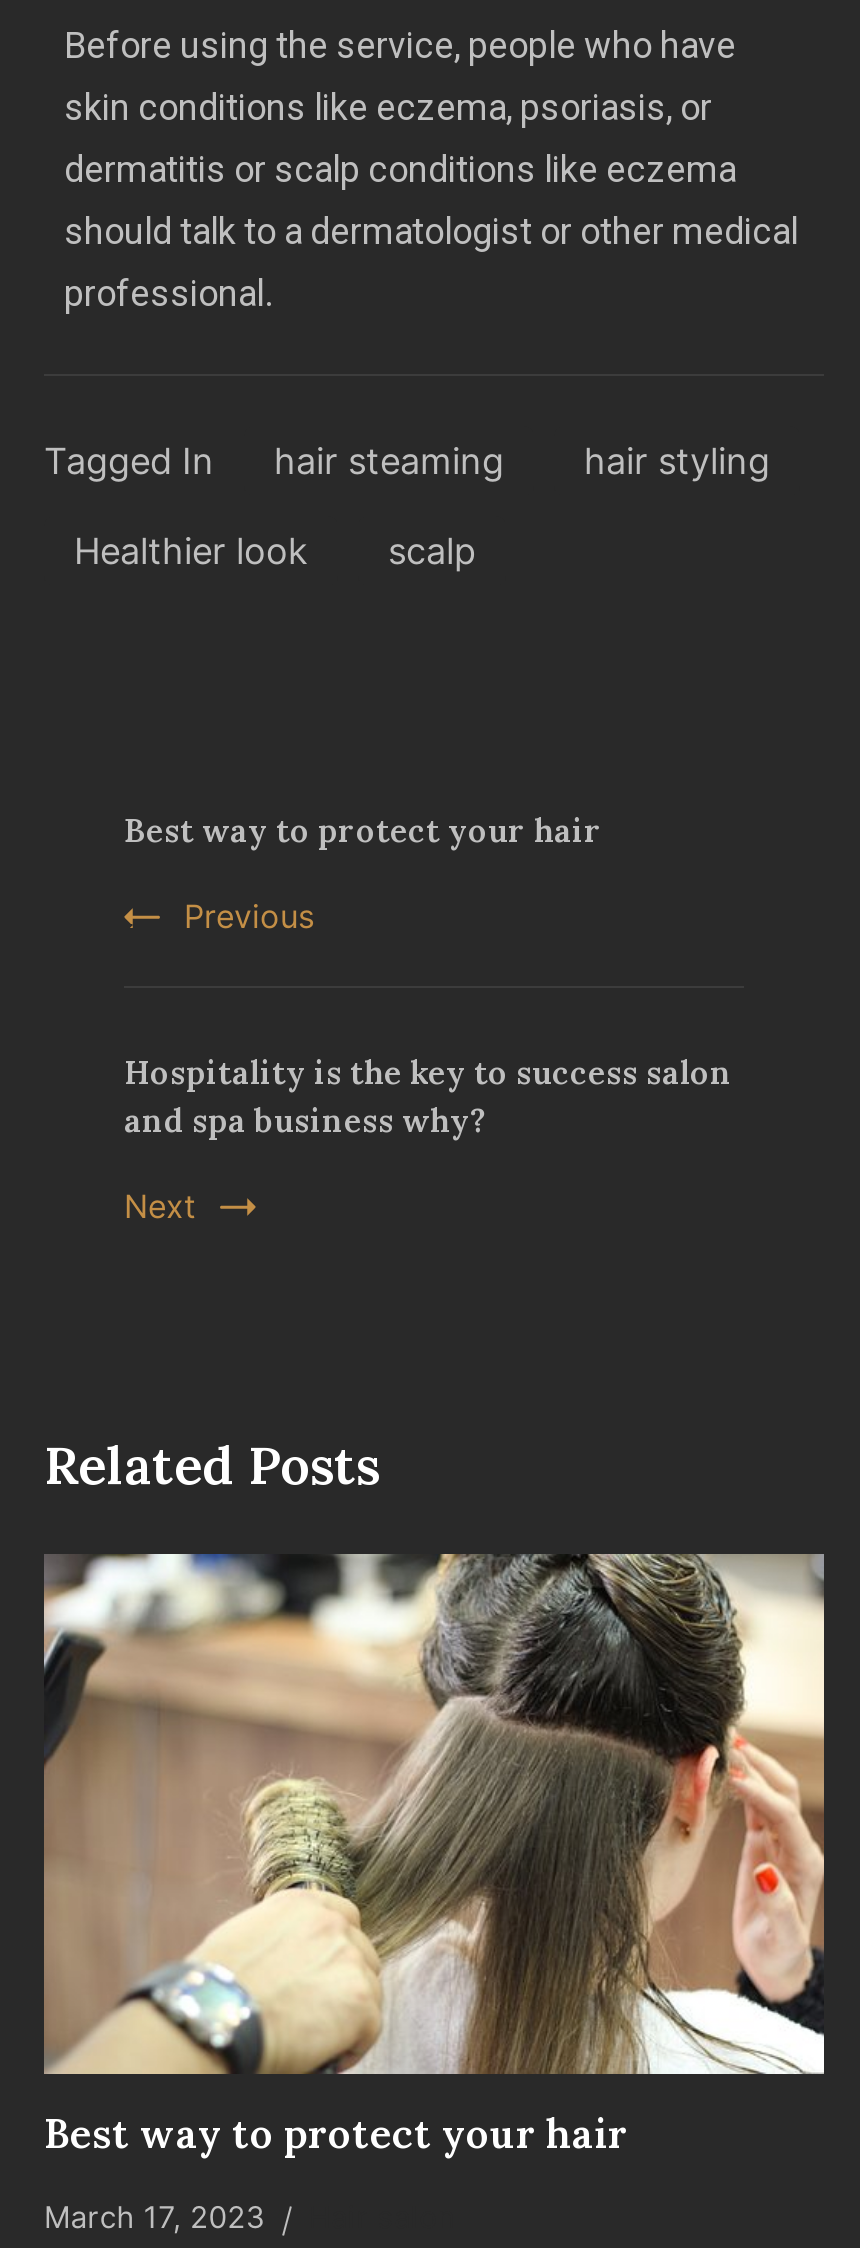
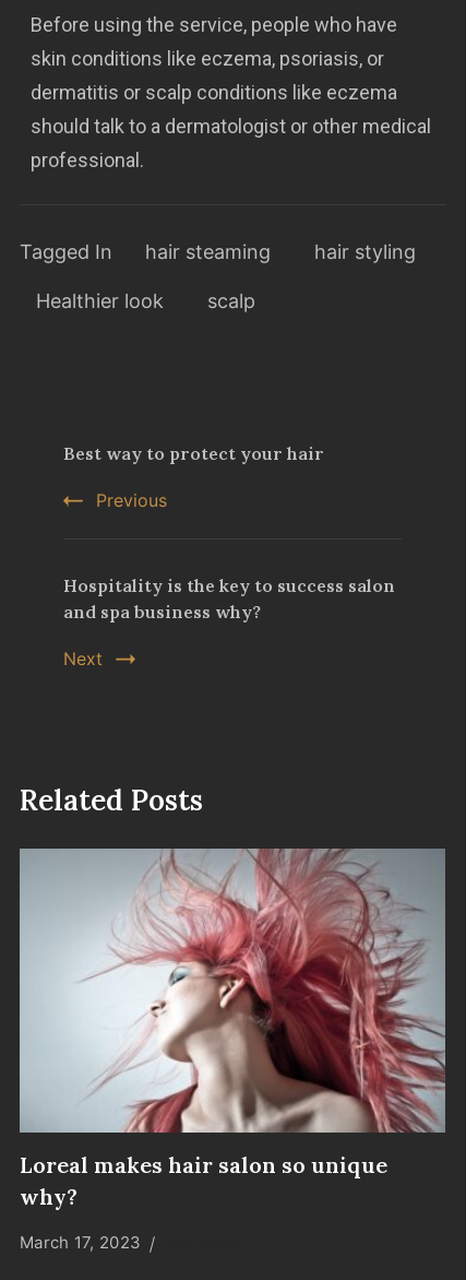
[42,1552,826,2159] [image] | Best way to protect your hair -> [19,848,446,1210] [image] | Loreal makes hair salon so unique | why?

